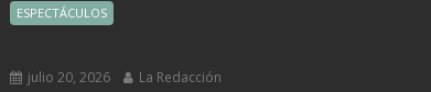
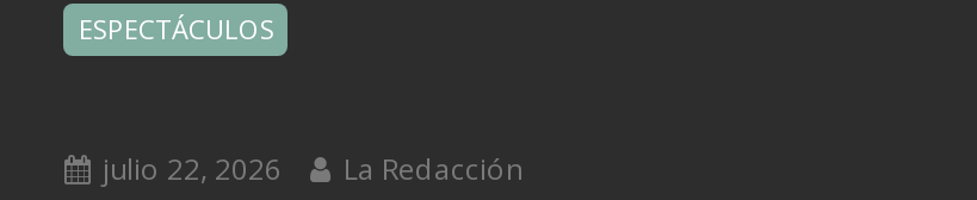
[25,68,222,87] julio 20, 2026 La Redacción -> [95,148,522,188] julio 22, 2026 La Redacción

